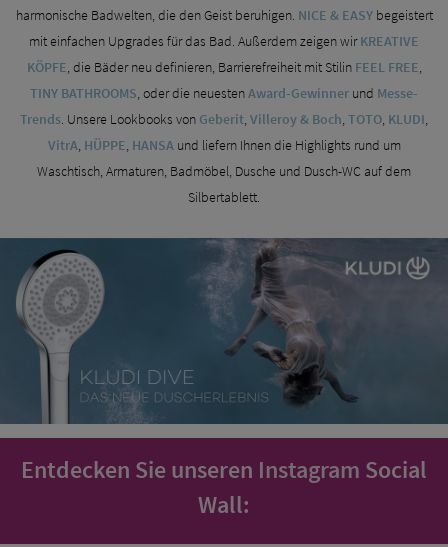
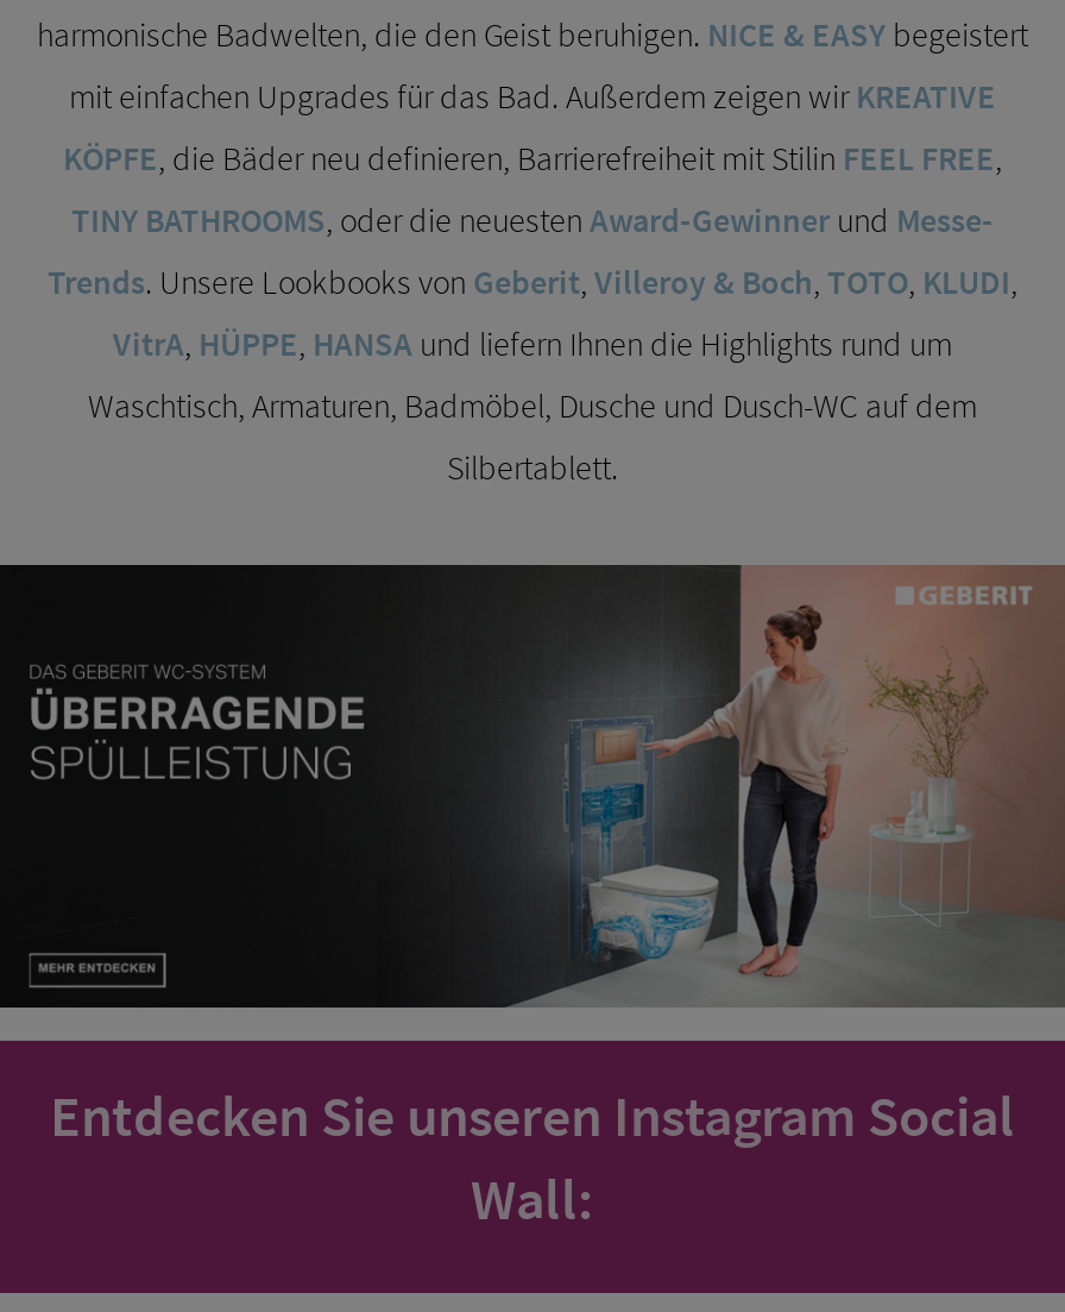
[3,237,445,425] [image] -> [7,563,1058,1010] [image]

